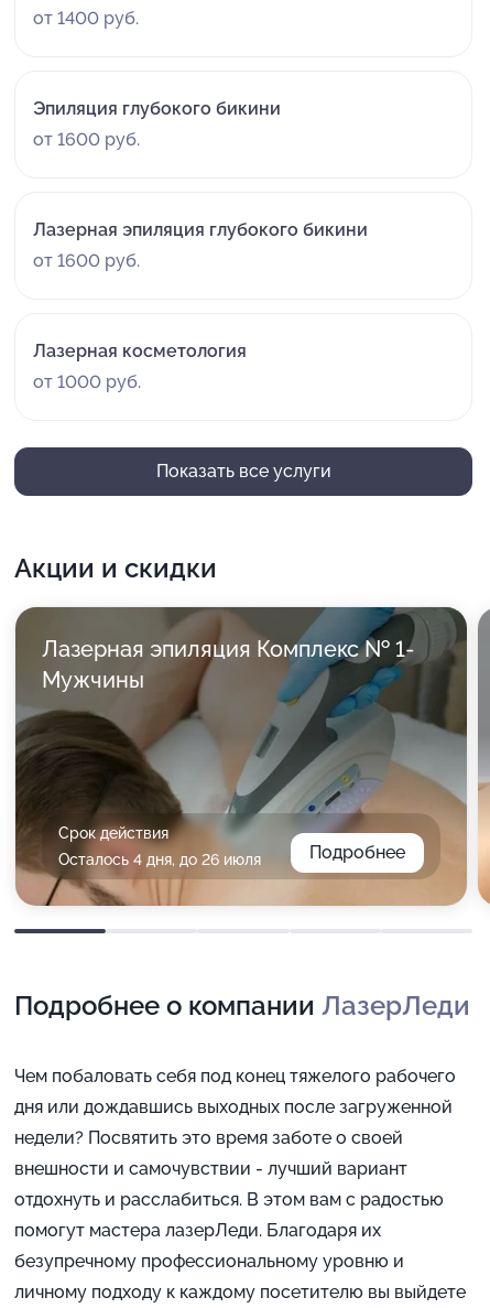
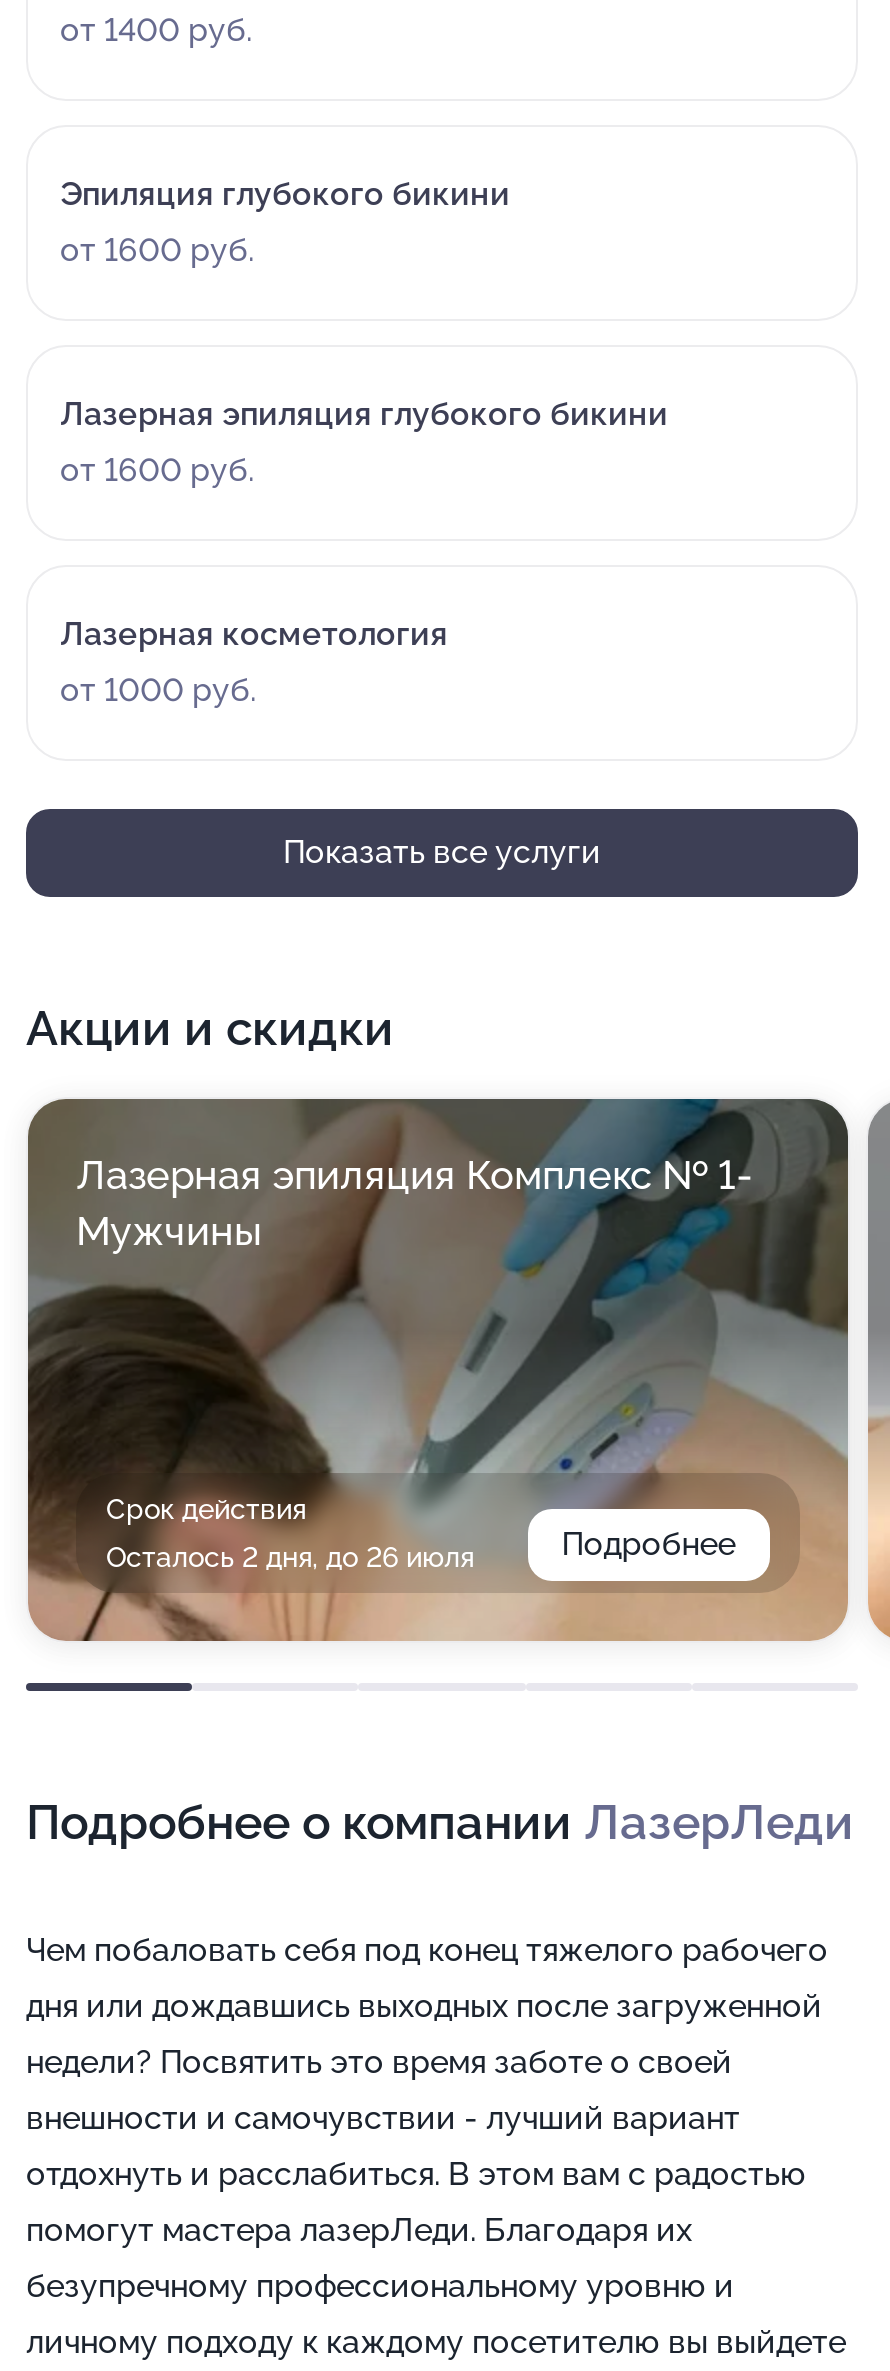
[58,851,261,868] Осталось 4 дня, до 26 июля -> [106,1541,474,1573] Осталось 2 дня, до 26 июля

